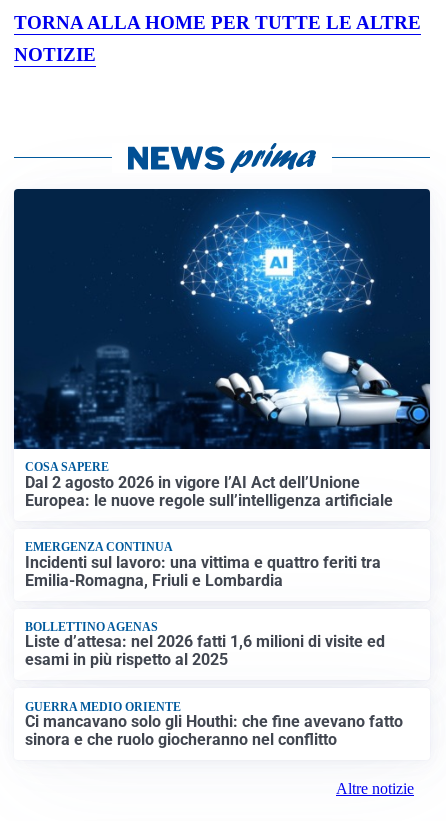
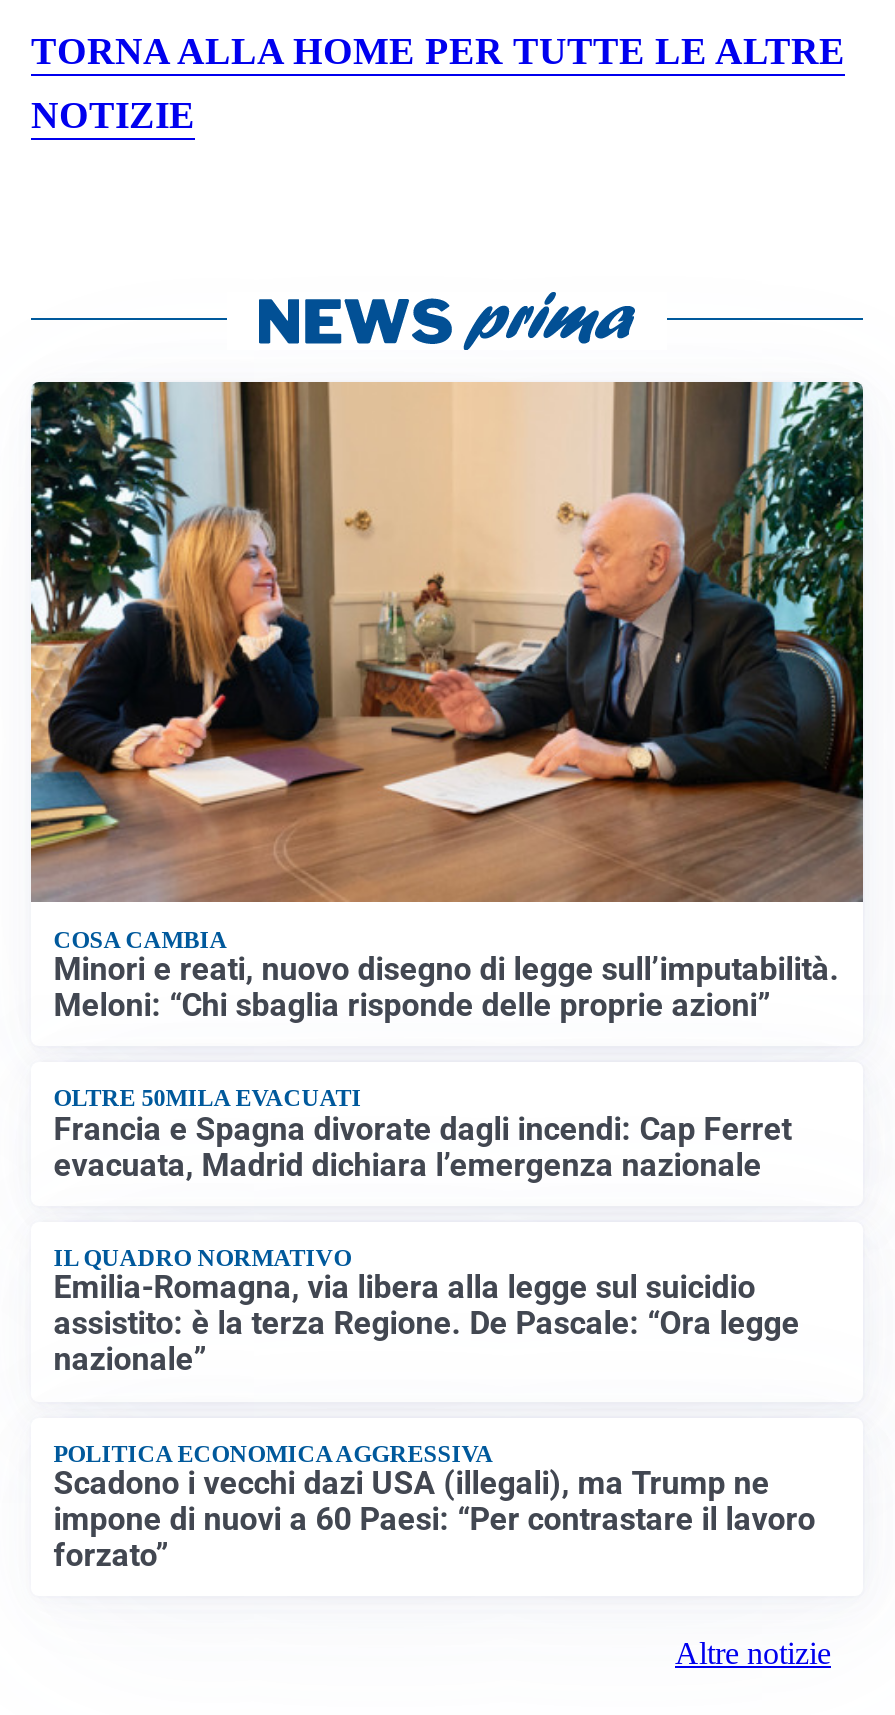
[13,188,431,510] [image] | COSA SAPERE | Dal 2 agosto 2026 in vigore l’AI Act dell’Unione | Europea: le nuove regole sull’intelligenza artificiale -> [29,380,865,1024] [image] | COSA CAMBIA | Minori e reati, nuovo disegno di legge sull’imputabilità. | Meloni: “Chi sbaglia risponde delle proprie azioni”
[25,540,381,589] EMERGENZA CONTINUA | Incidenti sul lavoro: una vittima e quattro feriti tra | Emilia-Romagna, Friuli e Lombardia -> [53,1084,791,1183] OLTRE 50MILA EVACUATI | Francia e Spagna divorate dagli incendi: Cap Ferret | evacuata, Madrid dichiara l’emergenza nazionale
[25,620,385,669] BOLLETTINO AGENAS | Liste d’attesa: nel 2026 fatti 1,6 milioni di visite ed | esami in più rispetto al 2025 -> [53,1244,799,1379] IL QUADRO NORMATIVO | Emilia-Romagna, via libera alla legge sul suicidio | assistito: è la terza Regione. De Pascale: “Ora legge | nazionale”
[25,700,403,749] GUERRA MEDIO ORIENTE | Ci mancavano solo gli Houthi: che fine avevano fatto | sinora e che ruolo giocheranno nel conflitto -> [53,1439,815,1574] POLITICA ECONOMICA AGGRESSIVA | Scadono i vecchi dazi USA (illegali), ma Trump ne | impone di nuovi a 60 Paesi: “Per contrastare il lavoro | forzato”

